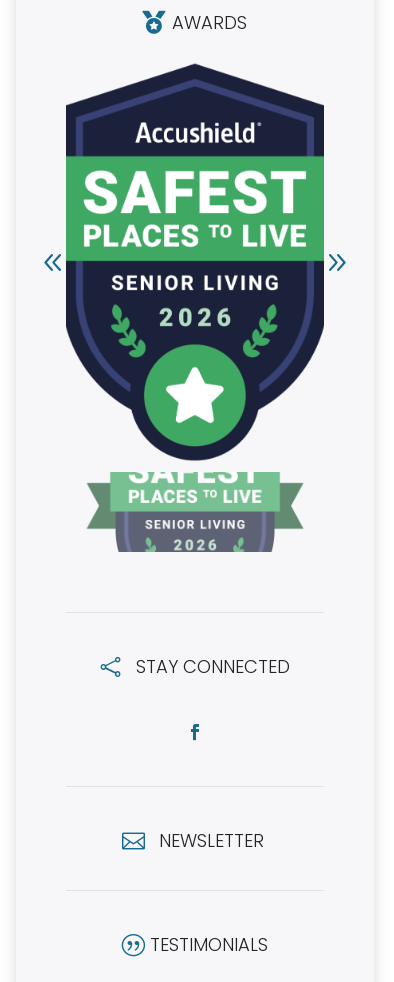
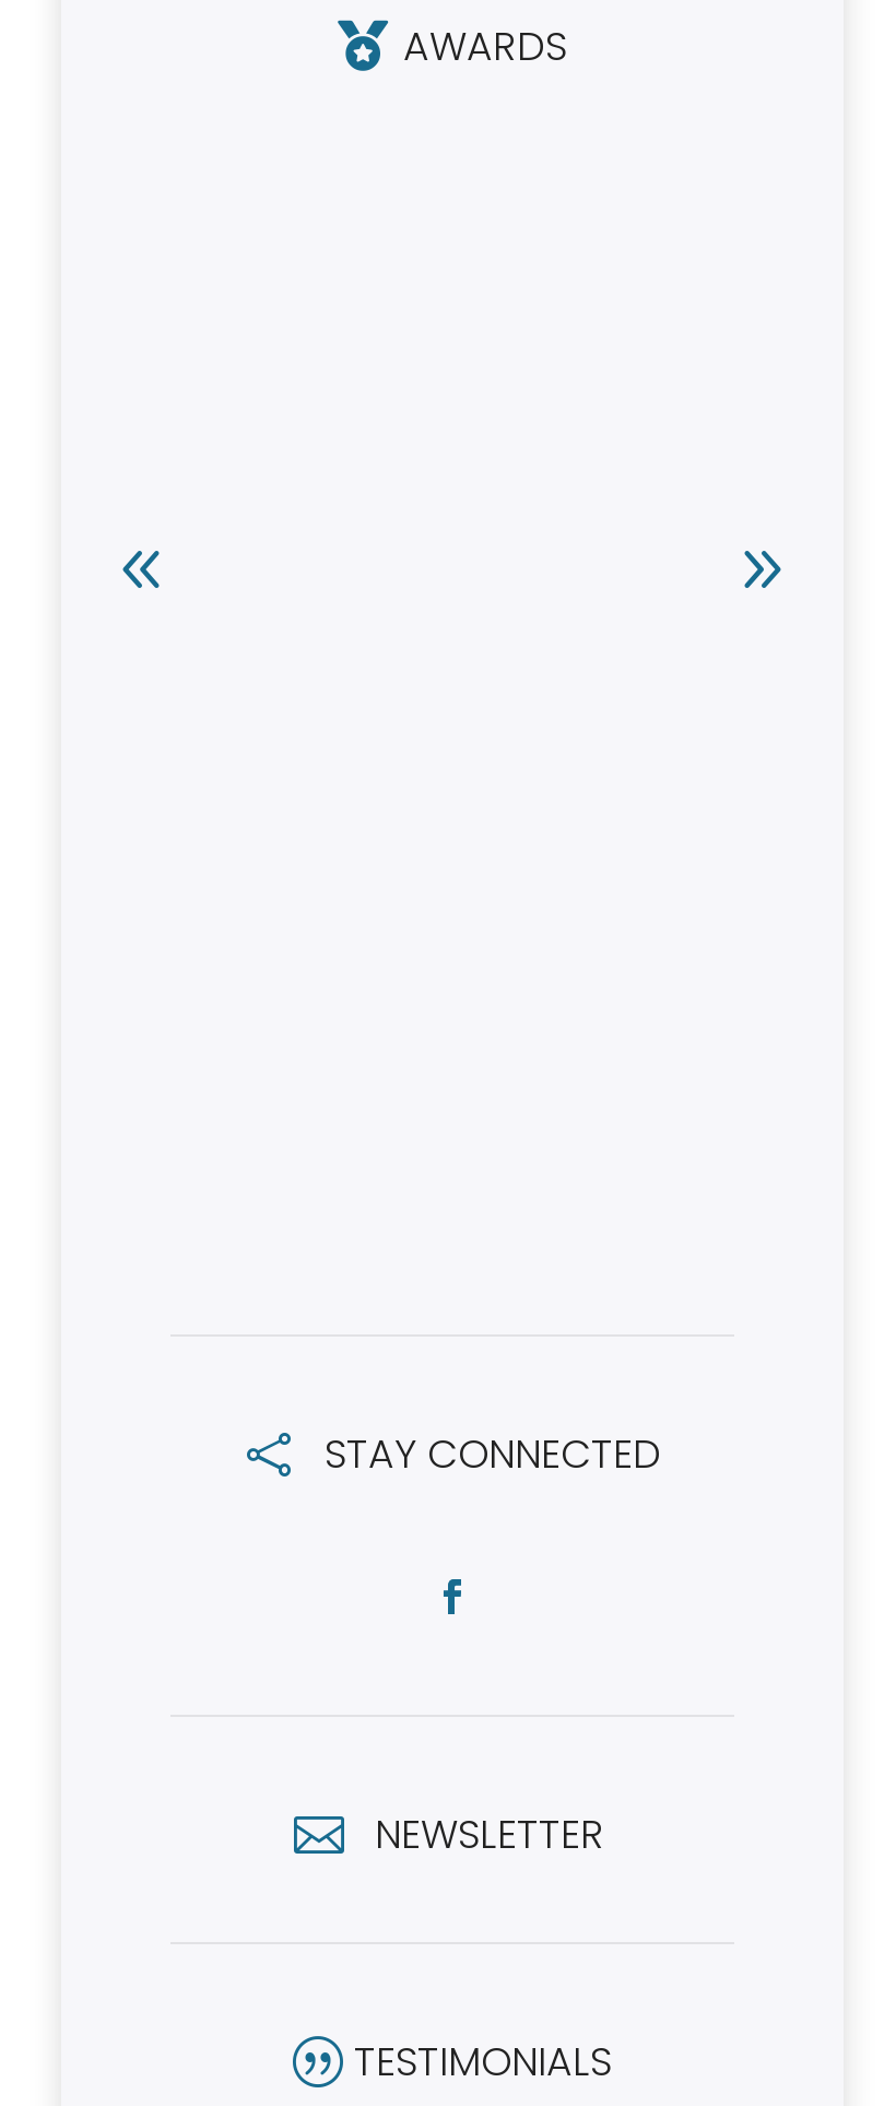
[65,63,325,462] [image] -> none
[86,471,304,553] [image] -> none

